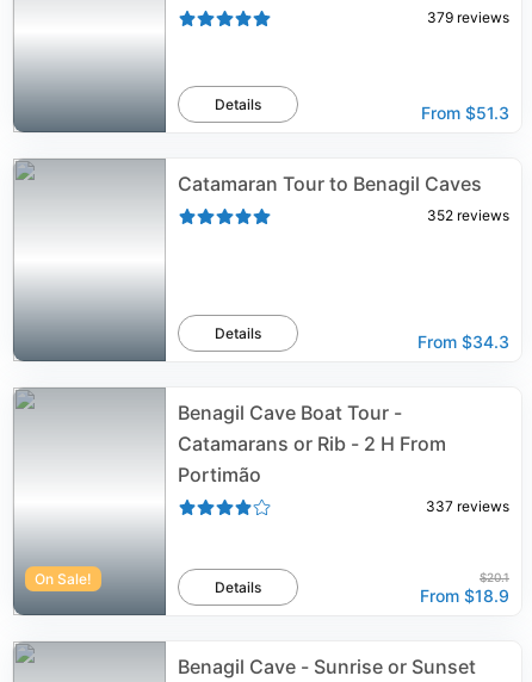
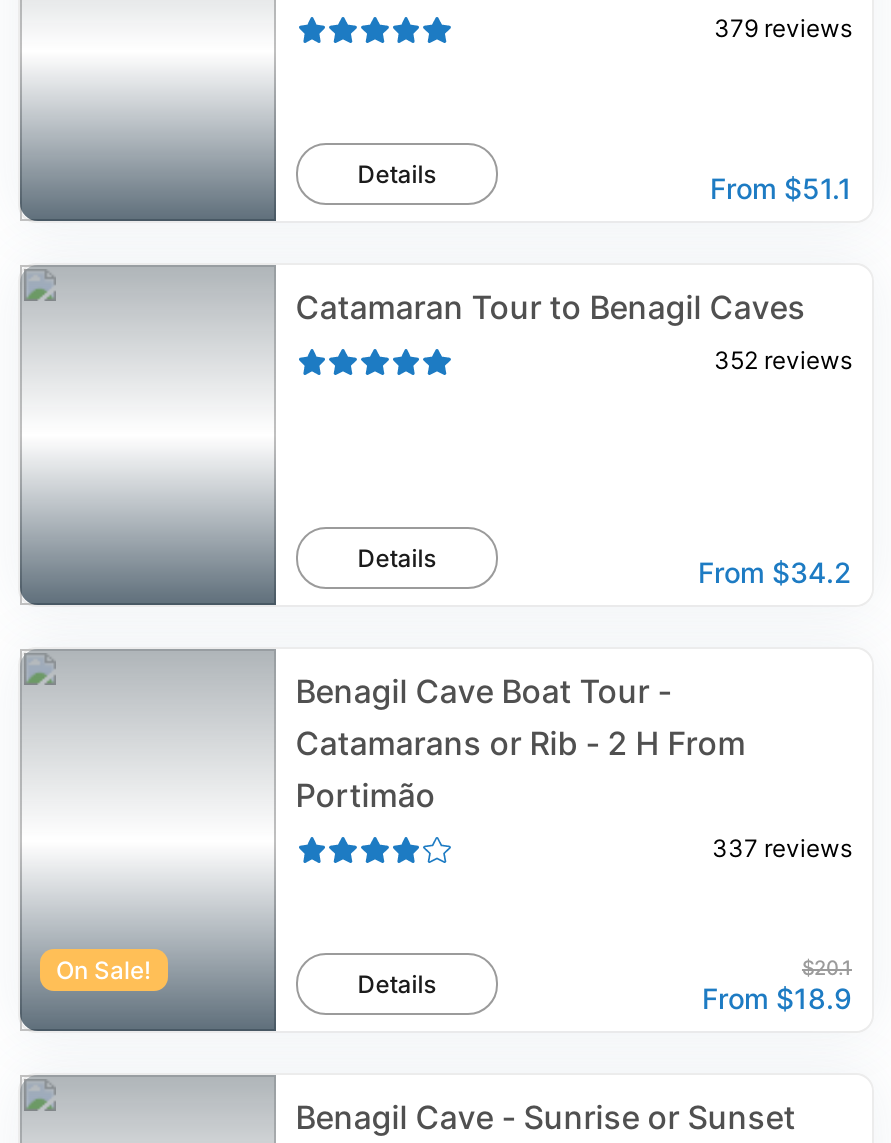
[421,103,509,123] From $51.3 -> [710,171,852,205] From $51.1
[417,331,509,352] From $34.3 -> [698,555,852,589] From $34.2

